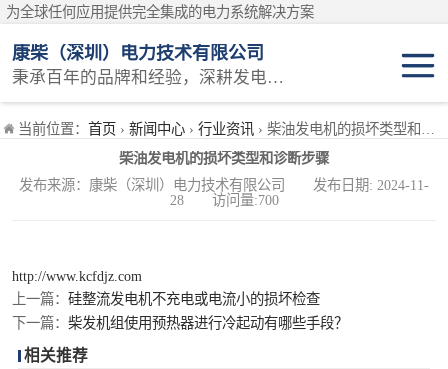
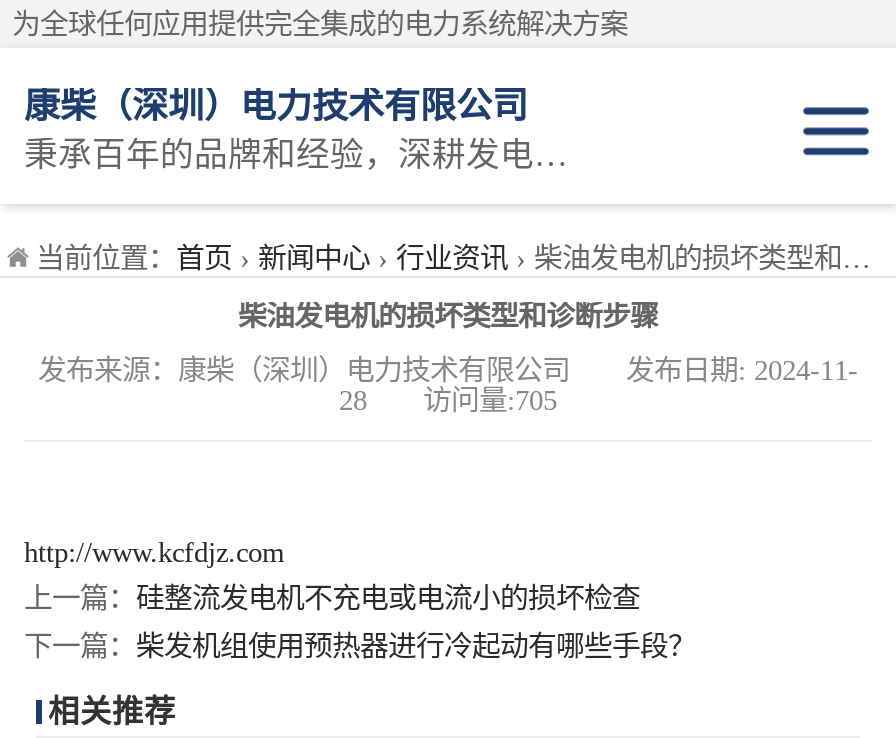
[169,192,278,208] 28 访问量:700 -> [339,384,557,416] 28 访问量:705

